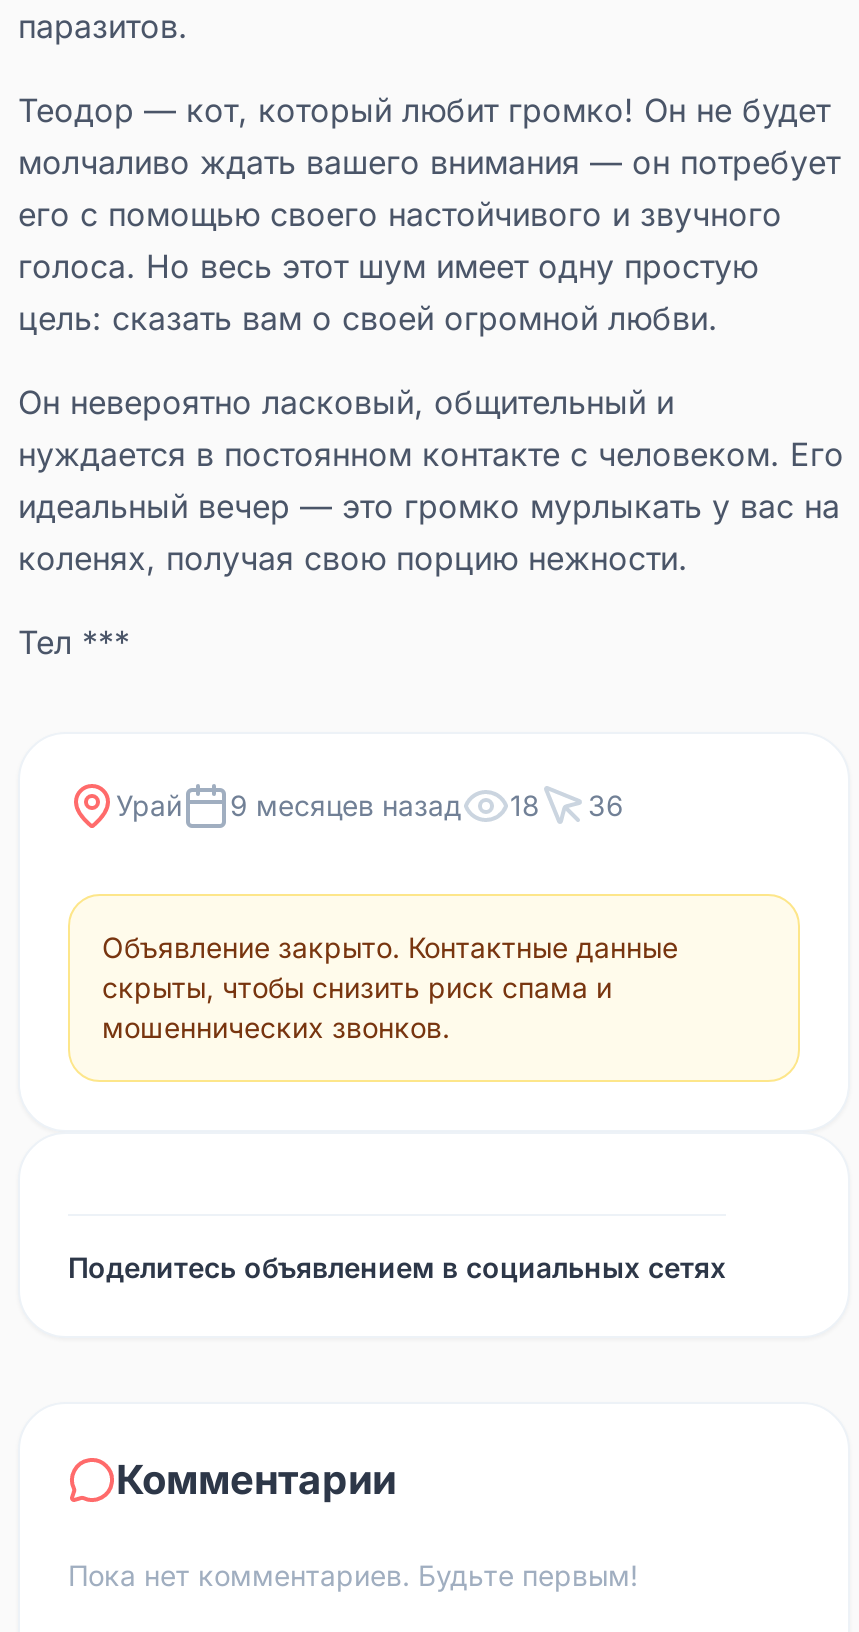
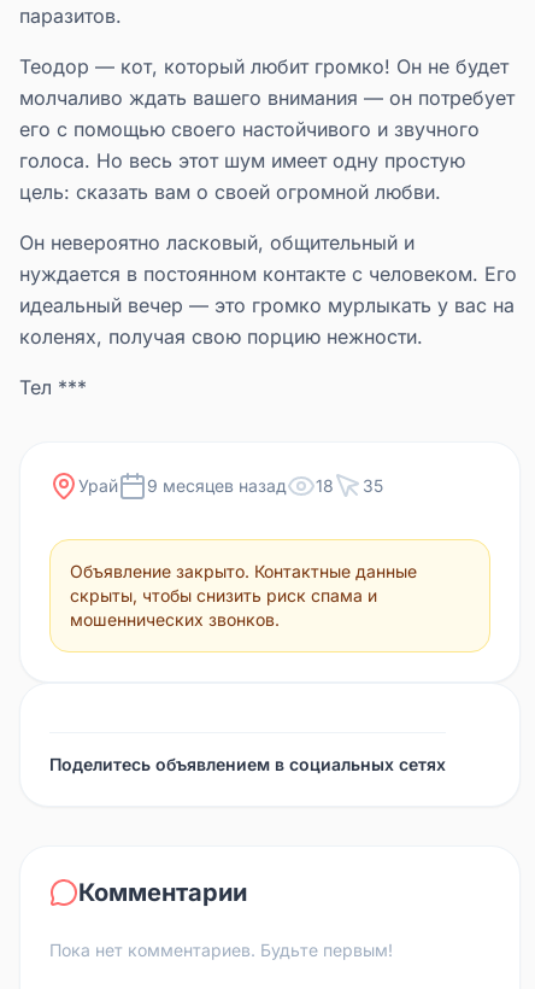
[116,788,624,822] Урай 9 месяцев назад 18 36 -> [78,475,383,496] Урай 9 месяцев назад 18 35

